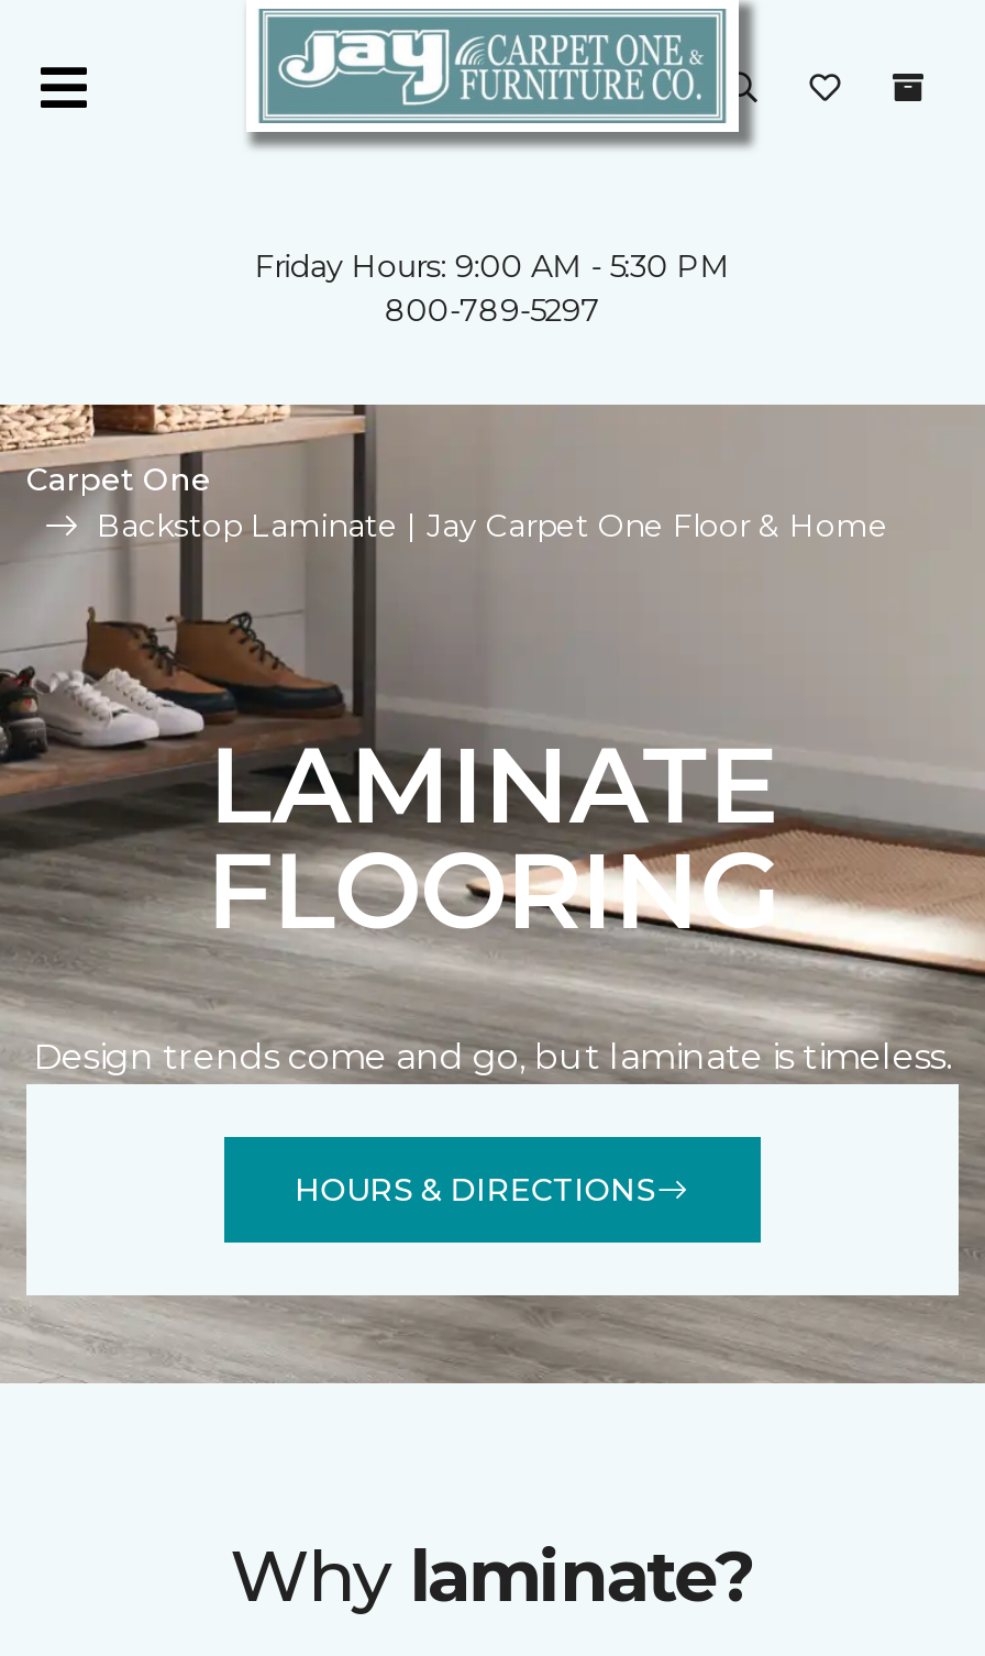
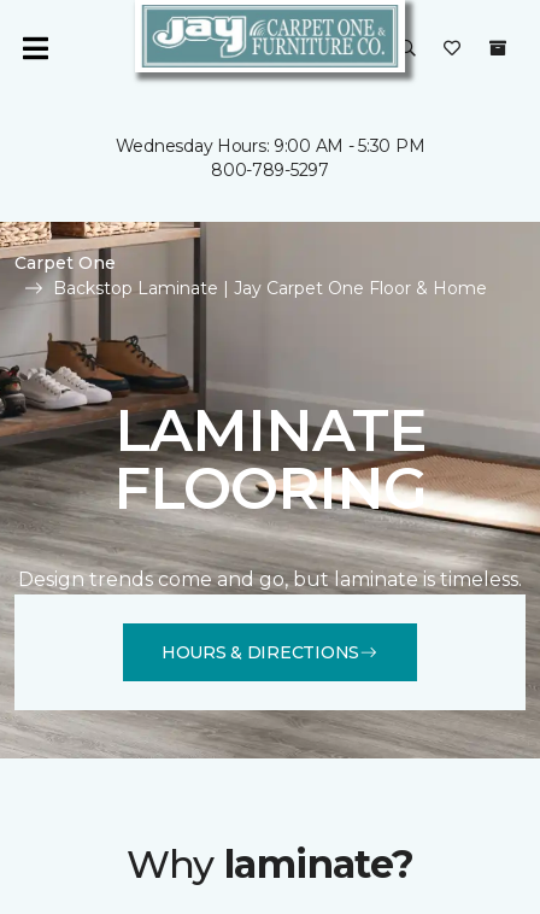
[255,246,730,286] Friday Hours: 9:00 AM - 5:30 PM -> [115,135,425,157] Wednesday Hours: 9:00 AM - 5:30 PM

